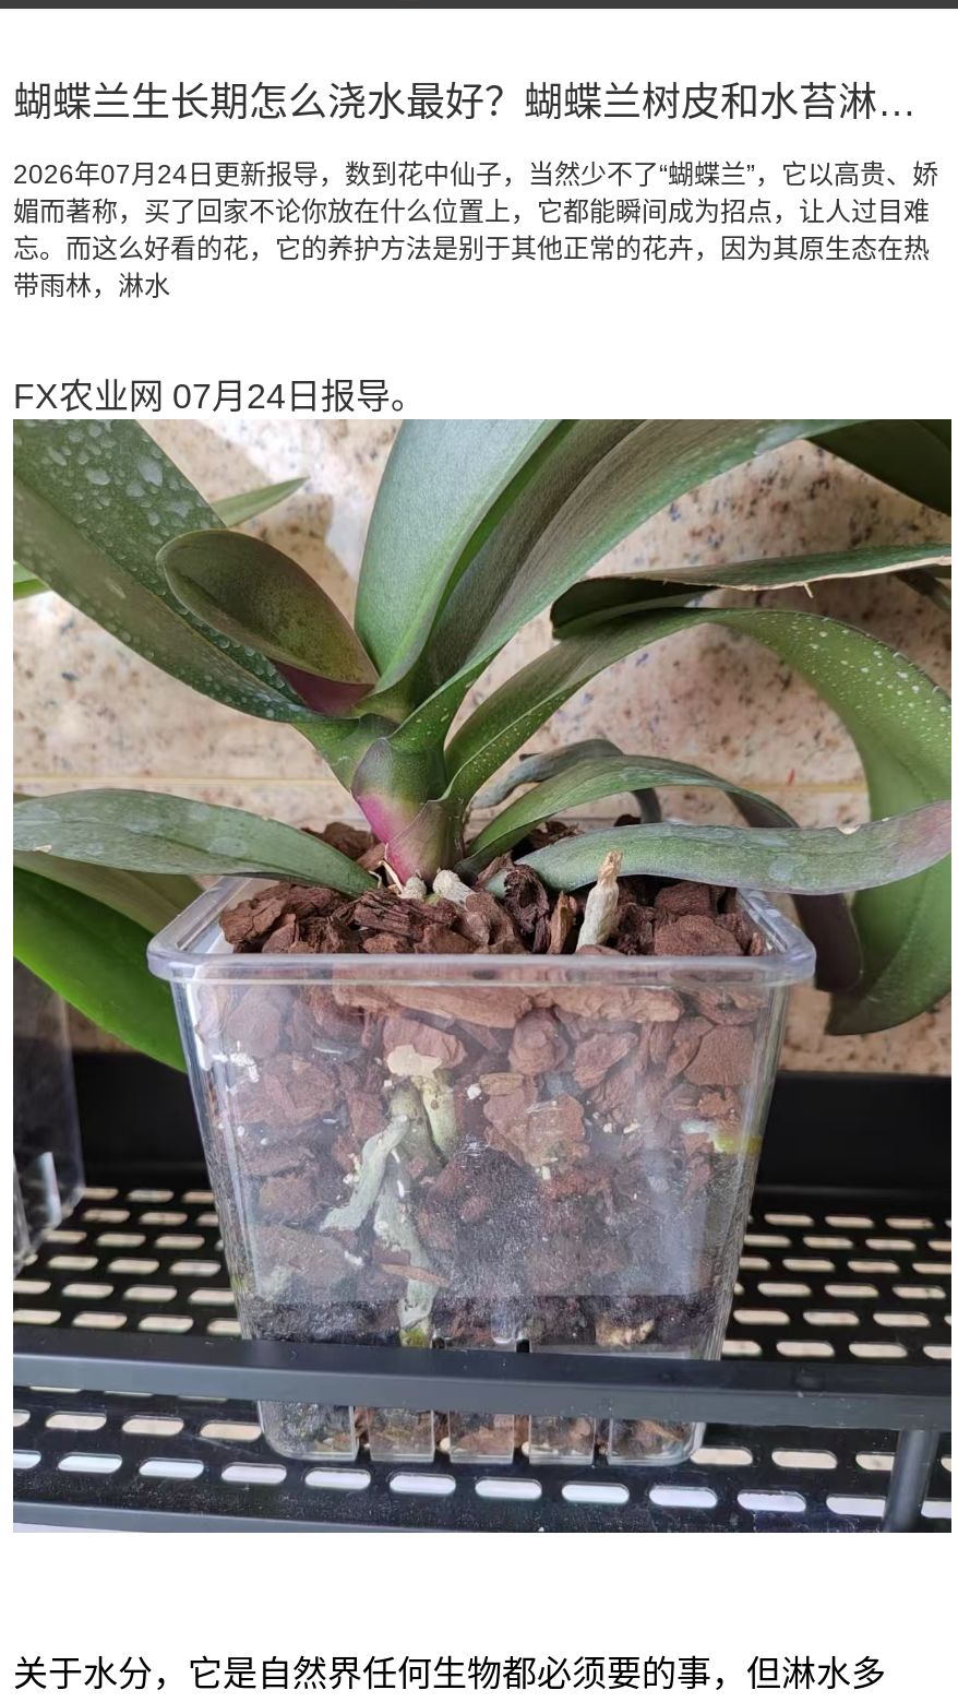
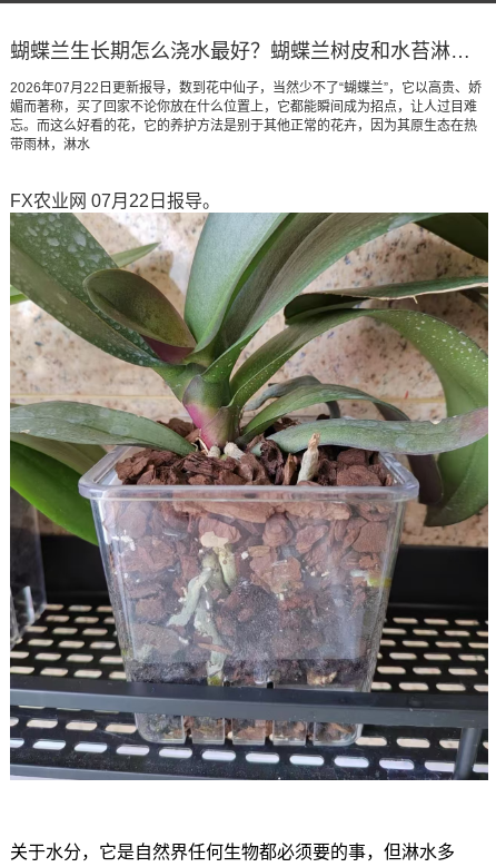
[13,159,938,190] 2026年07月24日更新报导，数到花中仙子，当然少不了“蝴蝶兰”，它以高贵、娇 -> [10,80,482,95] 2026年07月22日更新报导，数到花中仙子，当然少不了“蝴蝶兰”，它以高贵、娇
[13,377,426,414] FX农业网 07月24日报导。 -> [10,191,220,210] FX农业网 07月22日报导。

